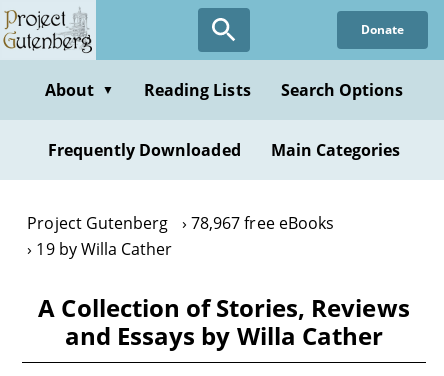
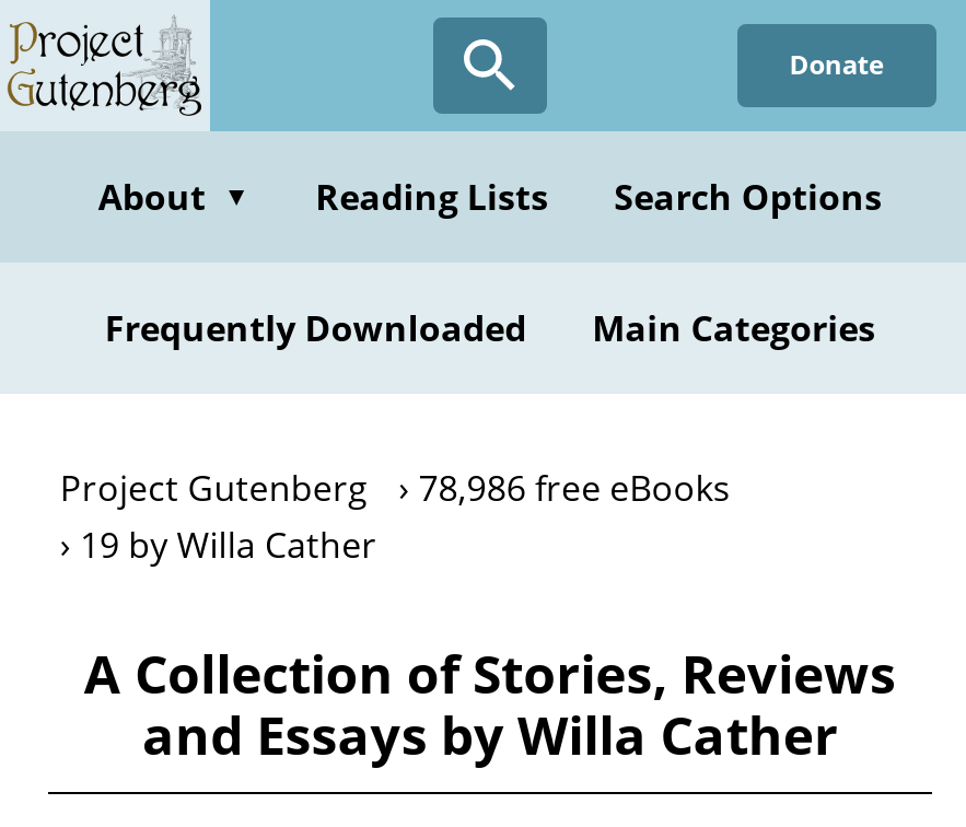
[27,212,334,234] Project Gutenberg 78,967 free eBooks -> [60,464,731,512] Project Gutenberg 78,986 free eBooks

